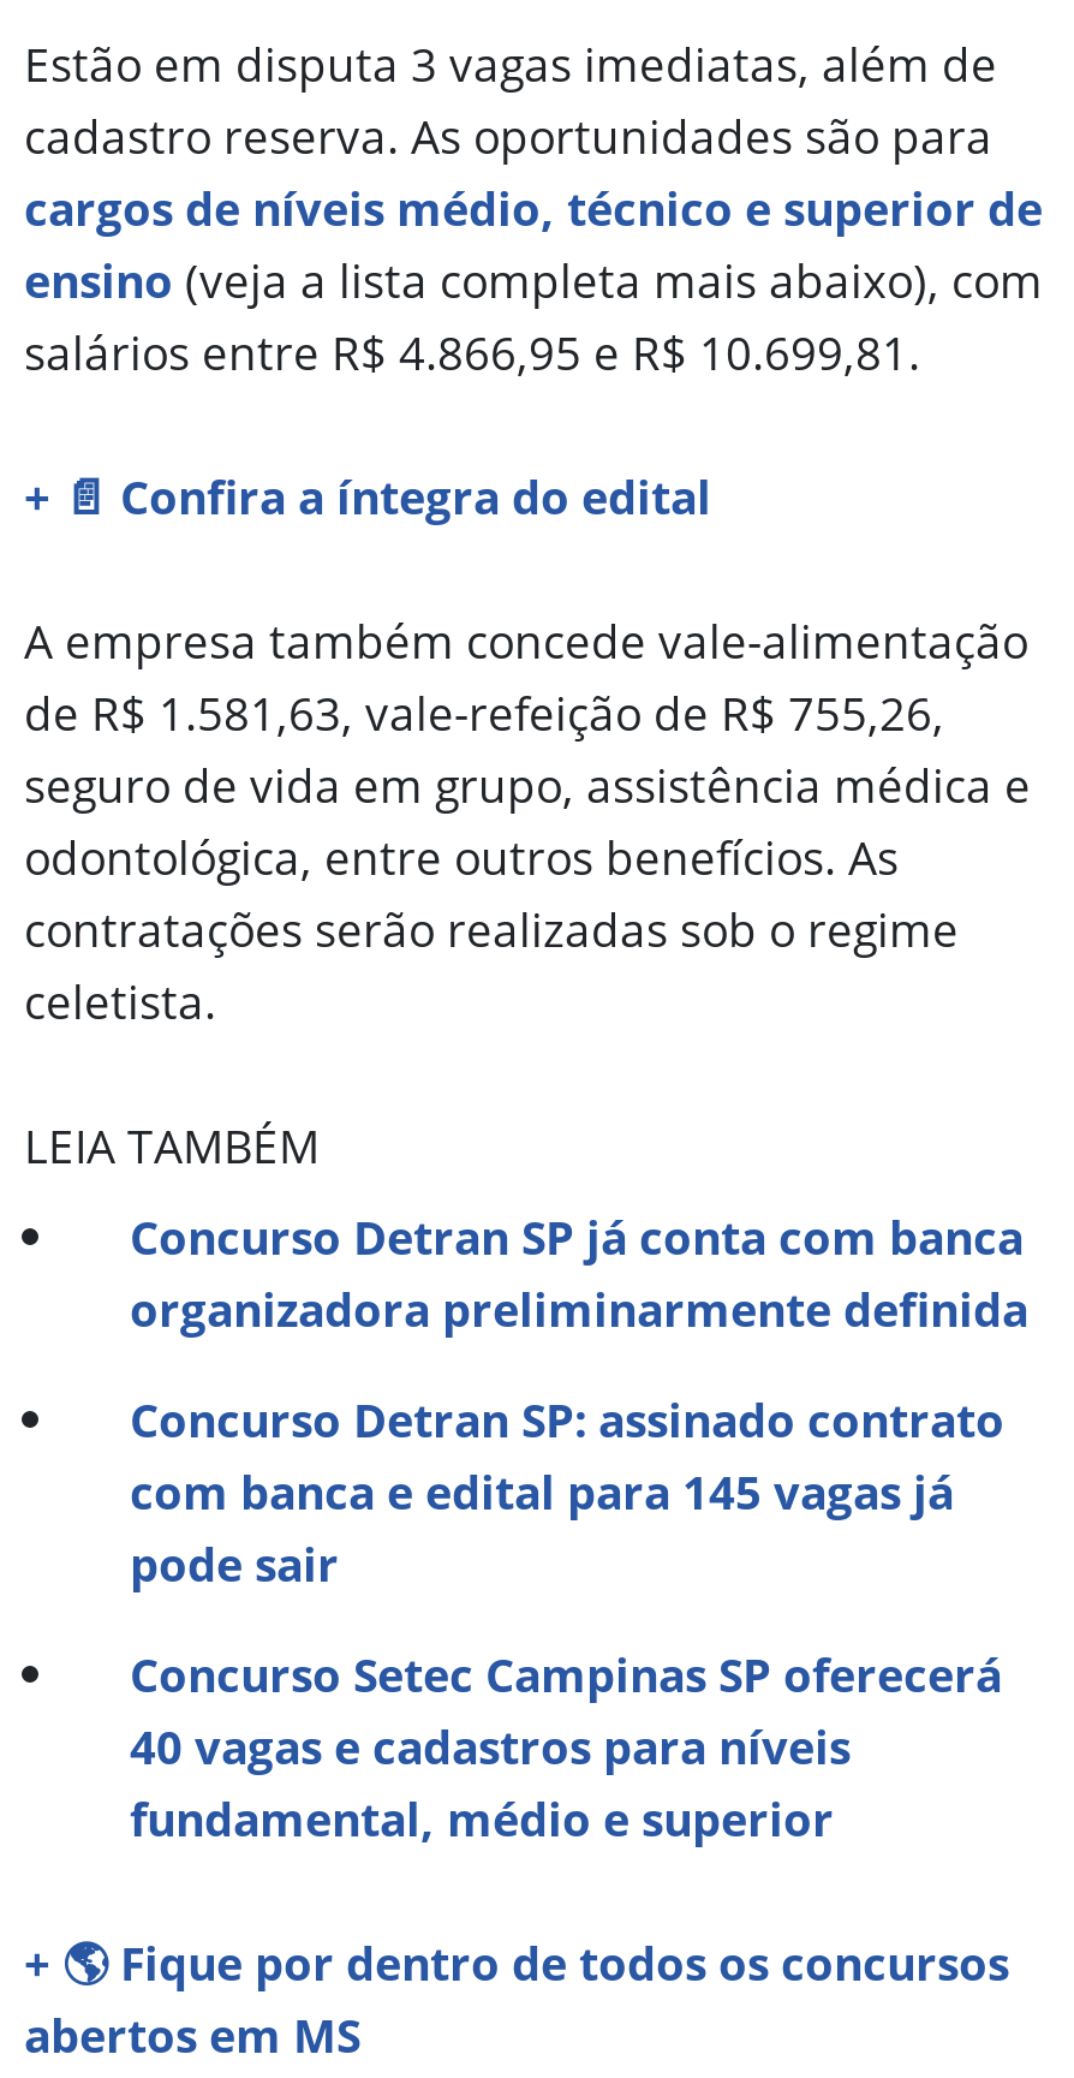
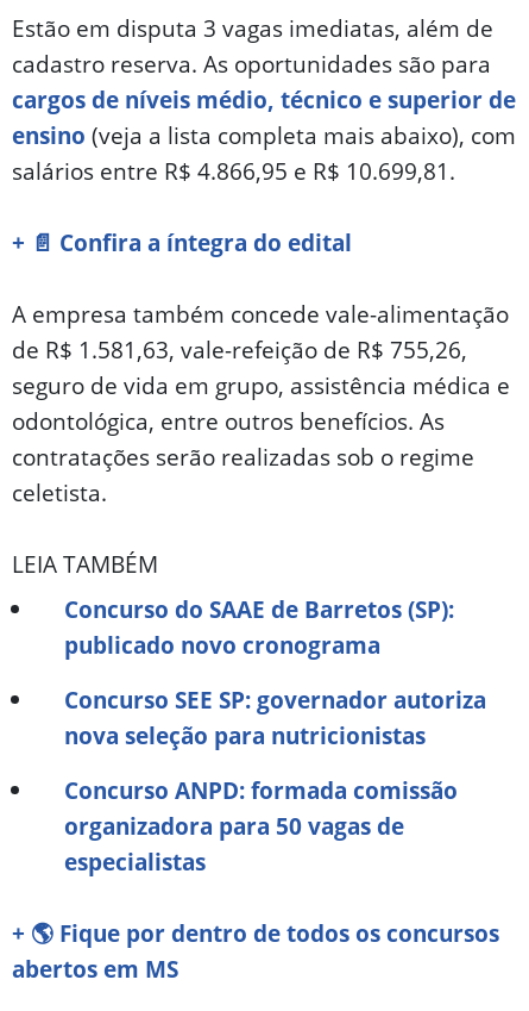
[130,1204,1028,1342] Concurso Detran SP já conta com banca | organizadora preliminarmente definida -> [64,593,454,661] Concurso do SAAE de Barretos (SP): | publicado novo cronograma
[130,1387,1004,1596] Concurso Detran SP: assinado contrato | com banca e edital para 145 vagas já | pode sair -> [64,684,486,752] Concurso SEE SP: governador autoriza | nova seleção para nutricionistas
[130,1642,1002,1851] Concurso Setec Campinas SP oferecerá | 40 vagas e cadastros para níveis | fundamental, médio e superior -> [64,774,458,878] Concurso ANPD: formada comissão | organizadora para 50 vagas de | especialistas

